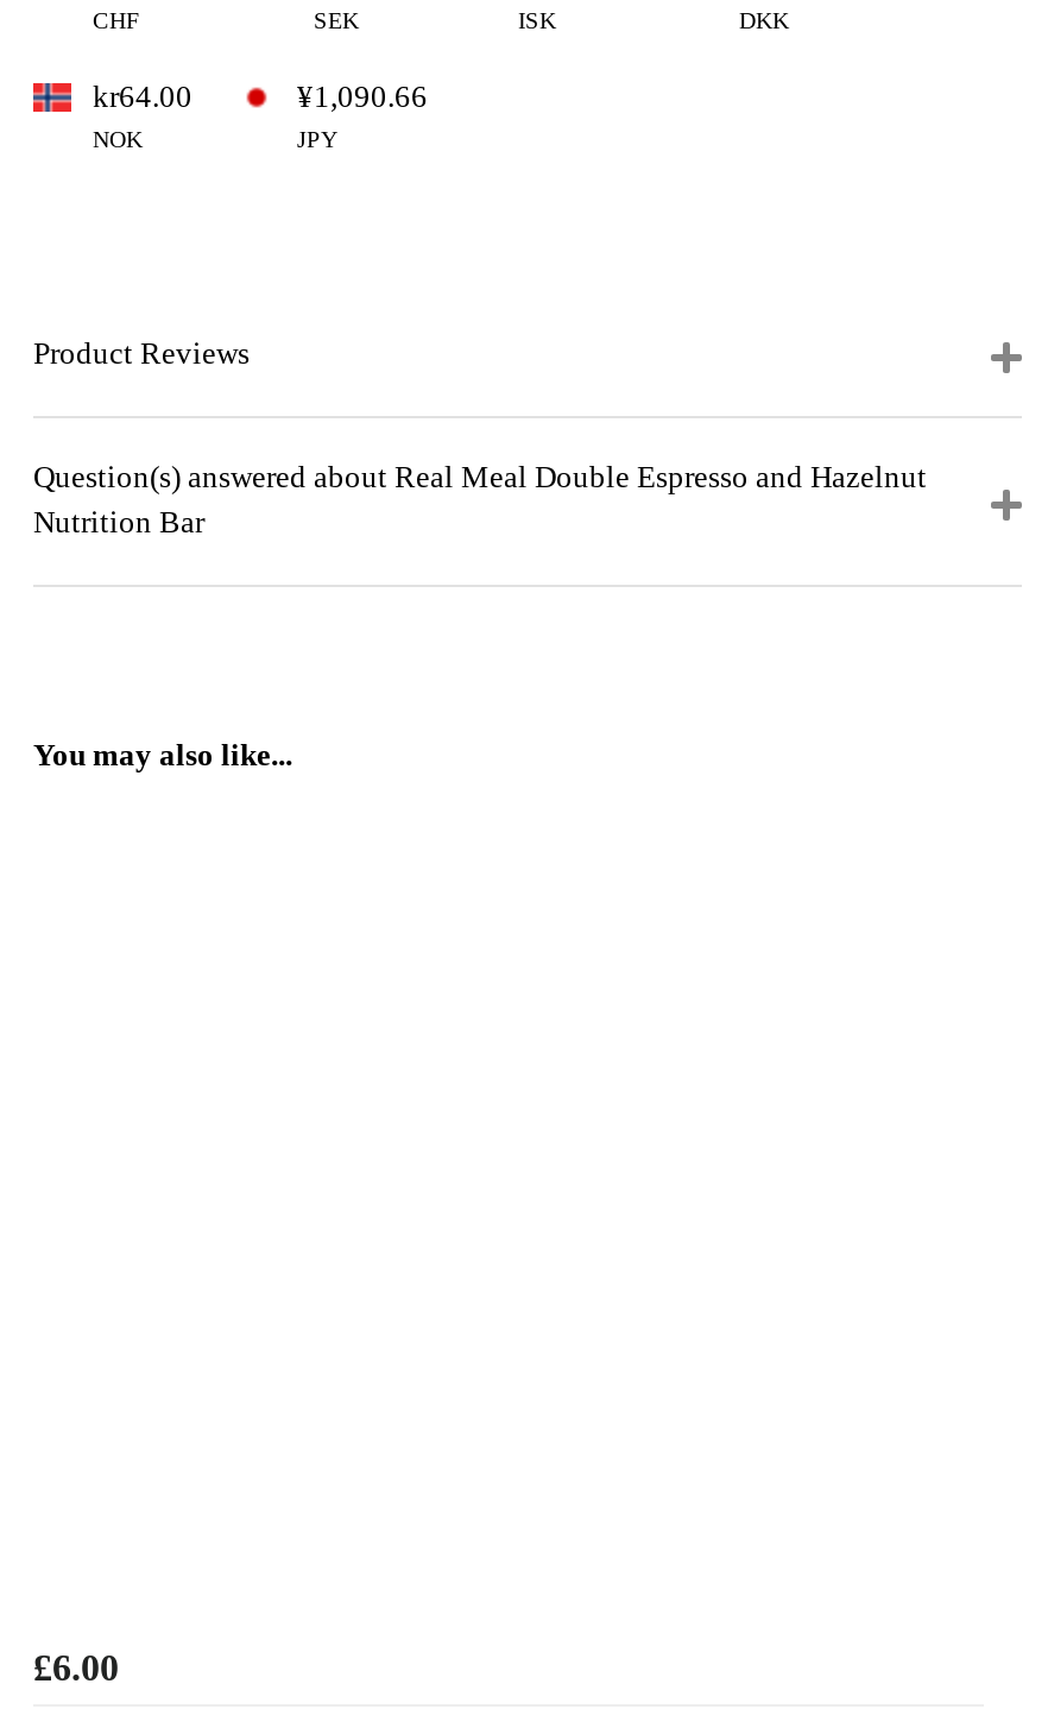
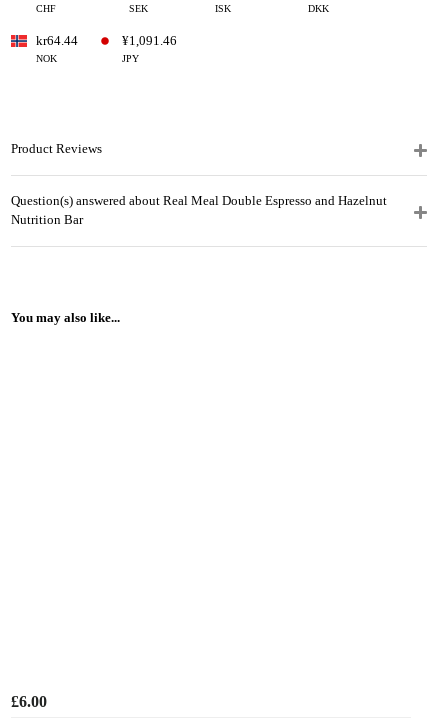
[93,81,192,114] kr64.00 -> [36,34,78,48] kr64.44
[297,81,428,114] ¥1,090.66 -> [122,34,177,48] ¥1,091.46

